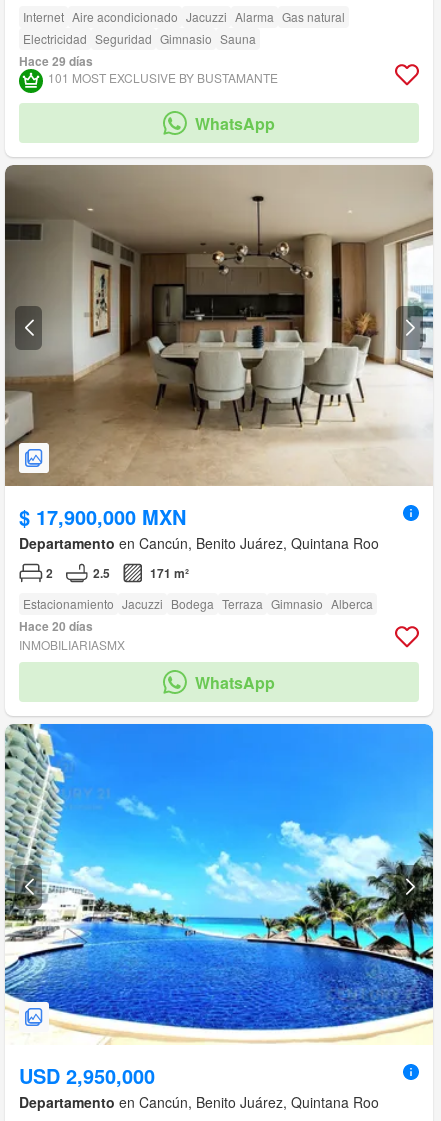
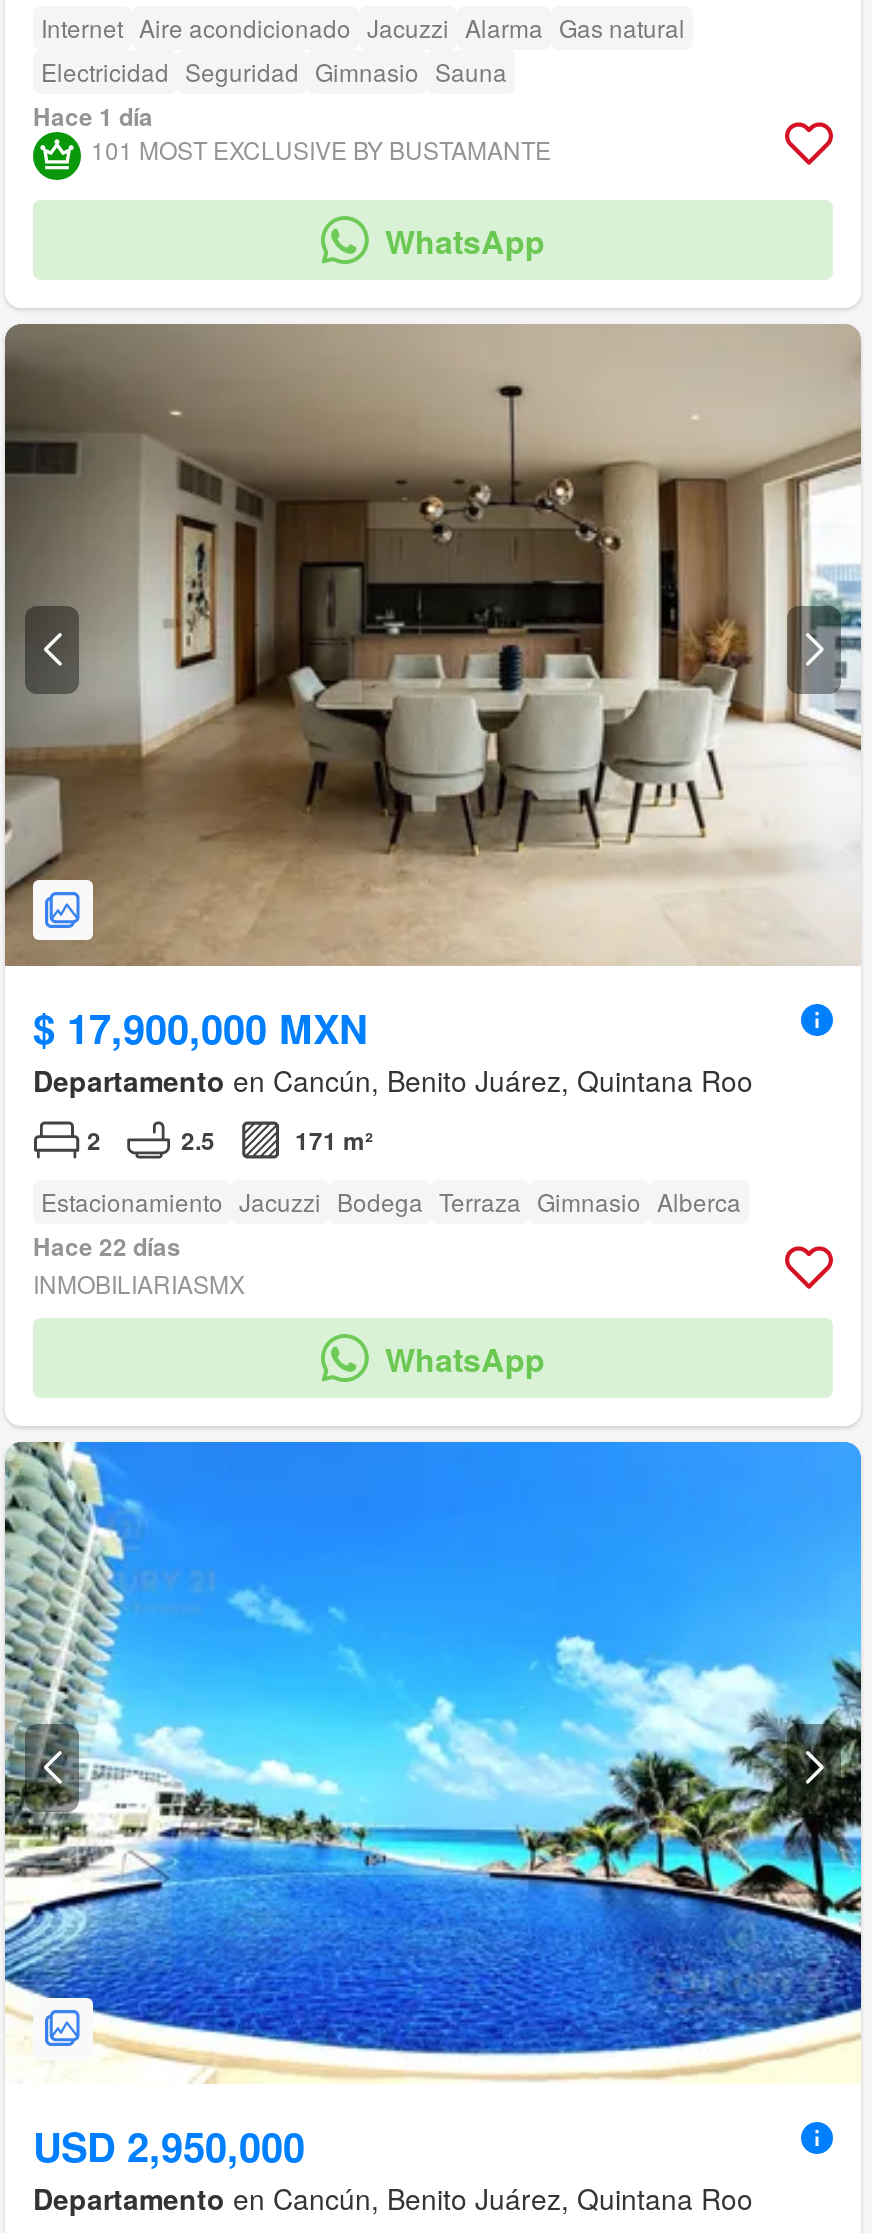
[19,52,93,70] Hace 29 días -> [33,99,153,135] Hace 1 día
[19,617,93,635] Hace 20 días -> [33,1229,181,1265] Hace 22 días

